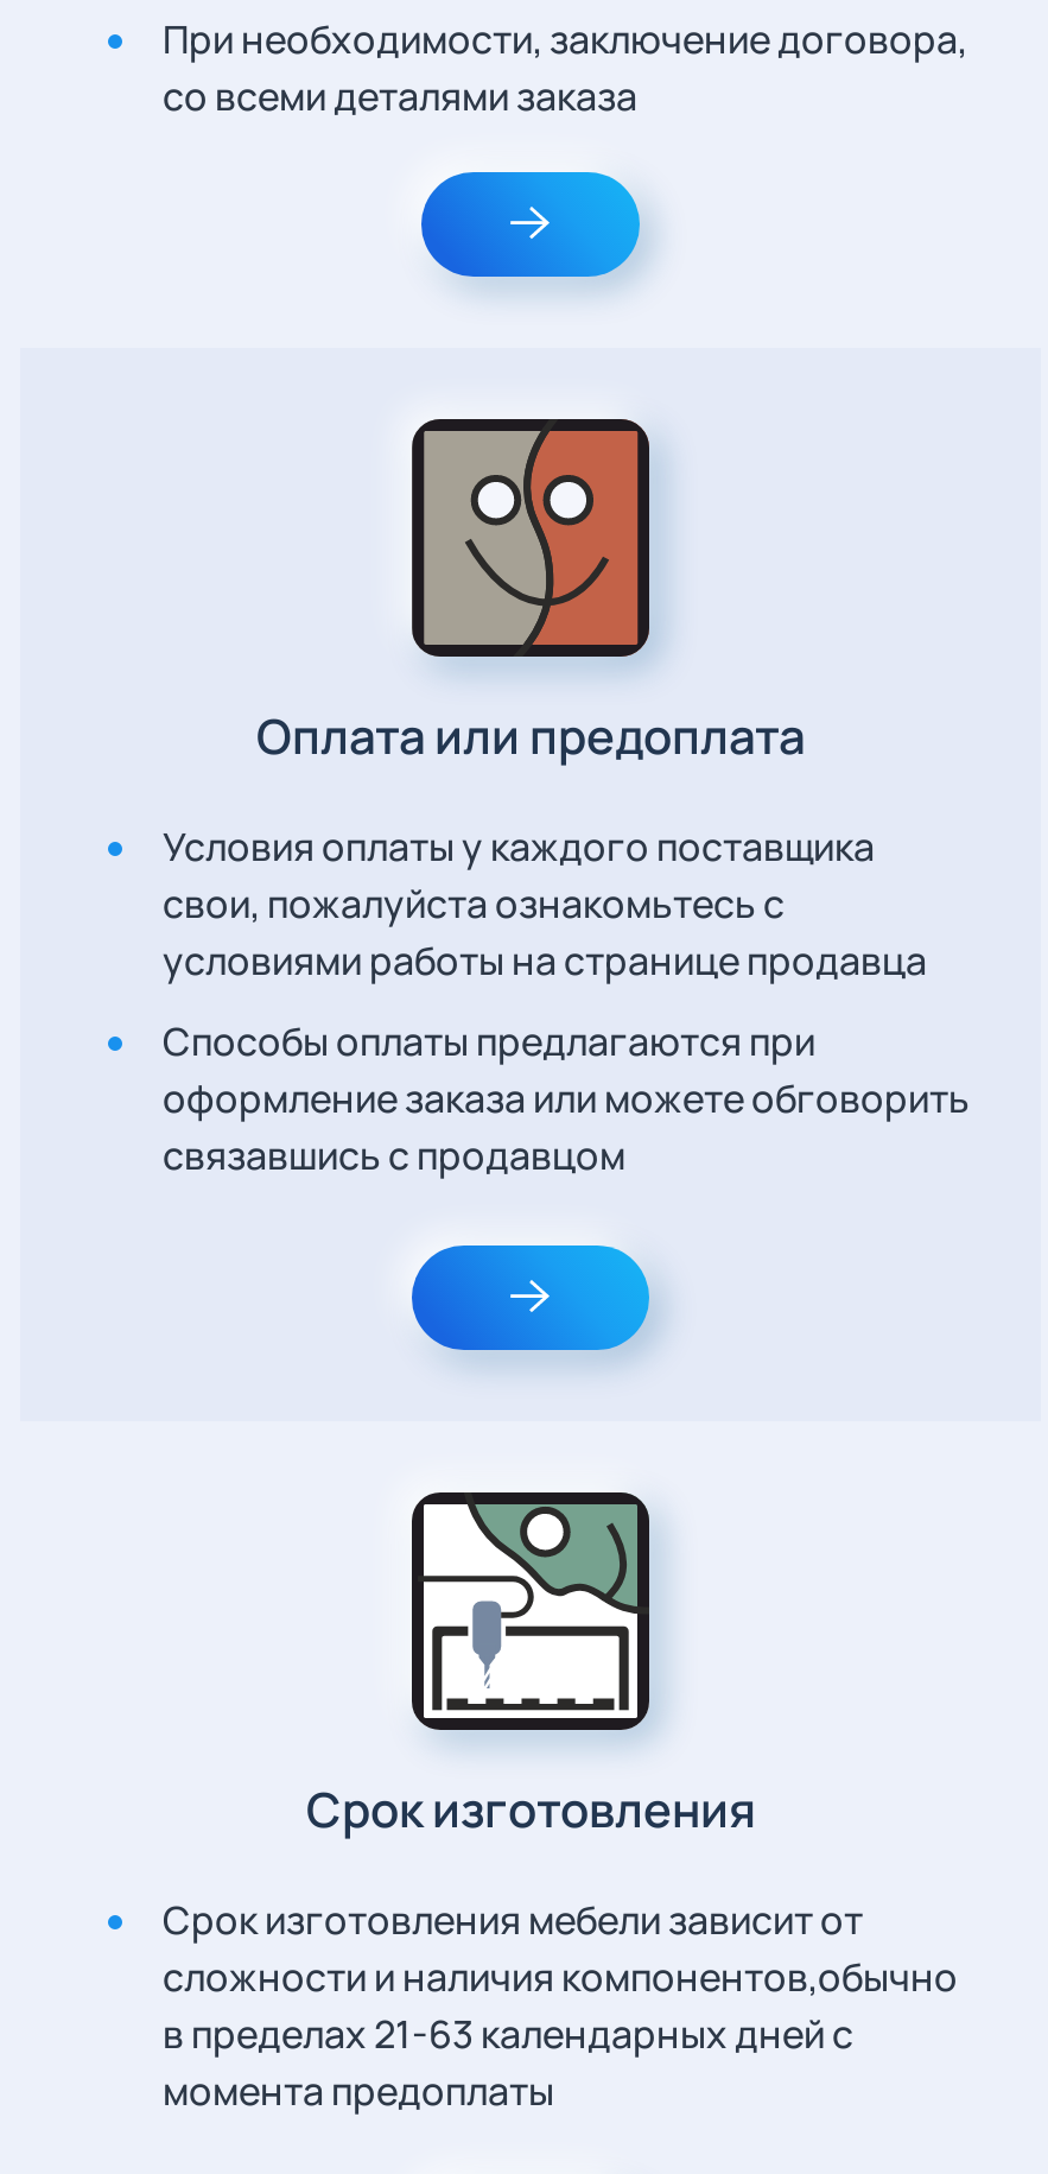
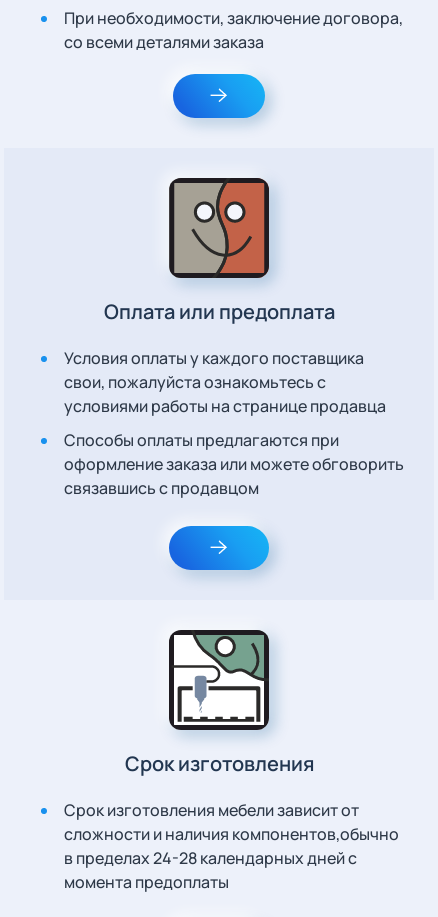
[163,2007,853,2060] в пределах 21-63 календарных дней с -> [64,847,357,869] в пределах 24-28 календарных дней с

